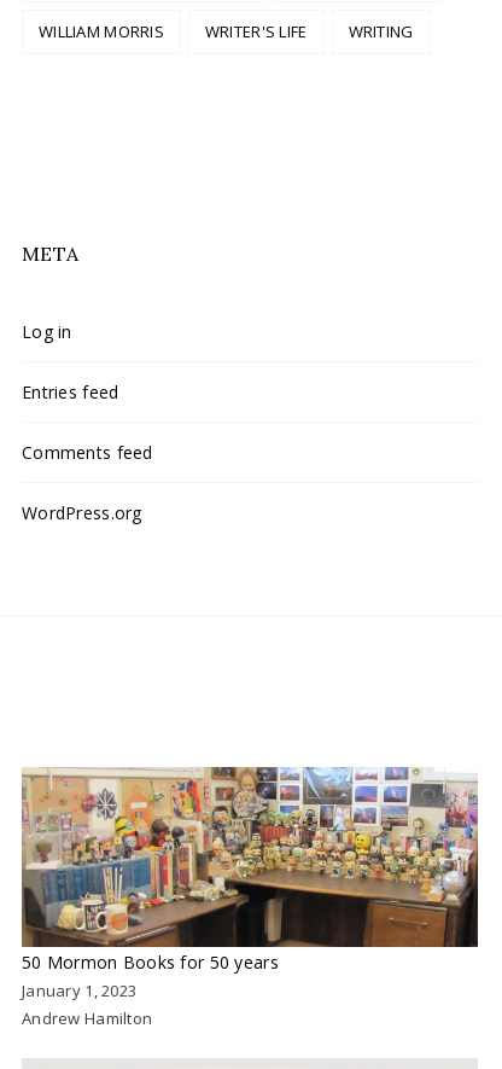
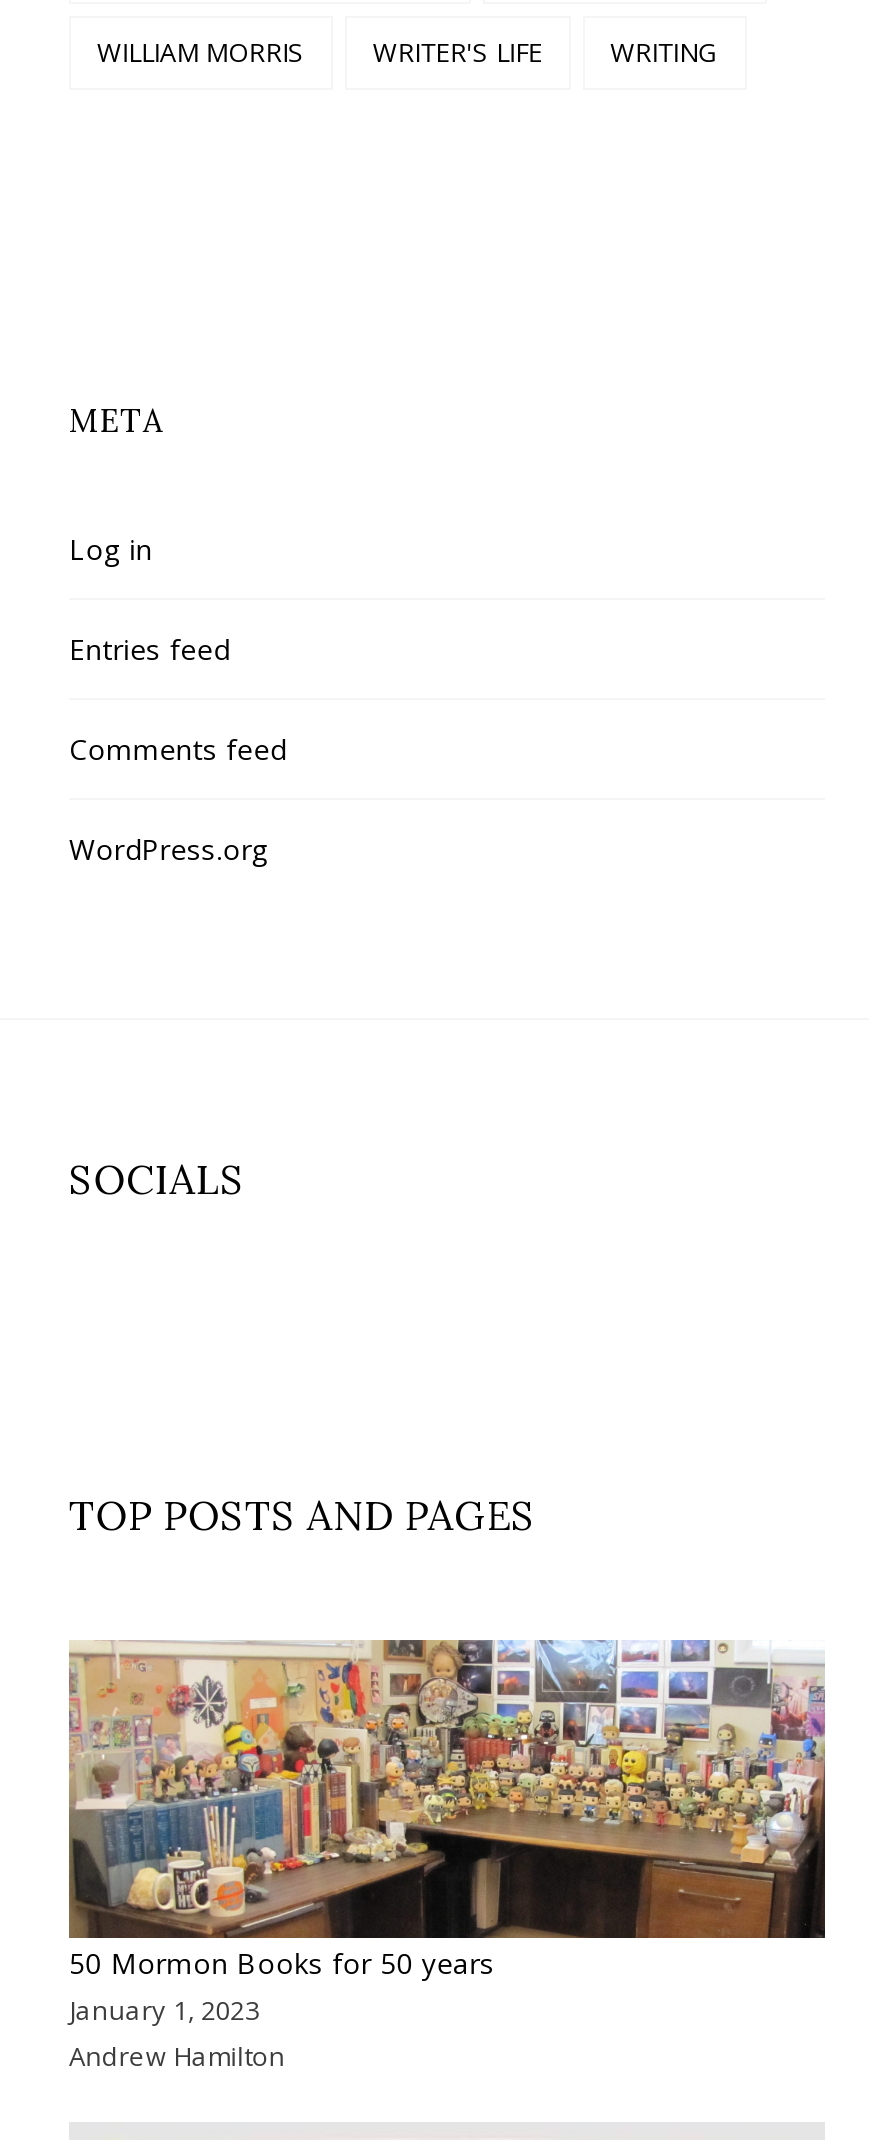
none -> [69,1154,245,1204] SOCIALS
none -> [69,1489,536,1539] TOP POSTS AND PAGES

